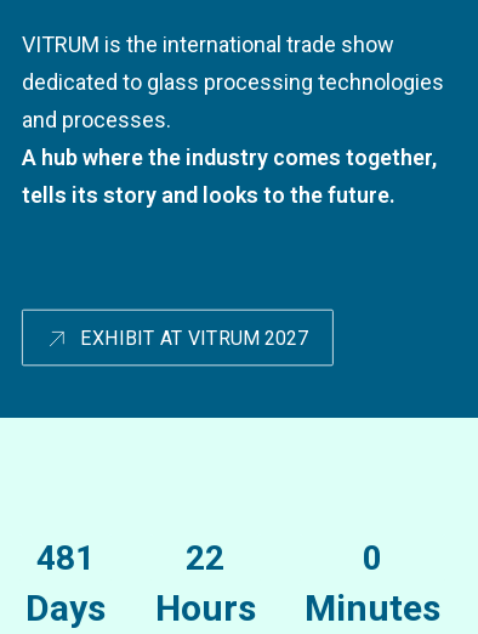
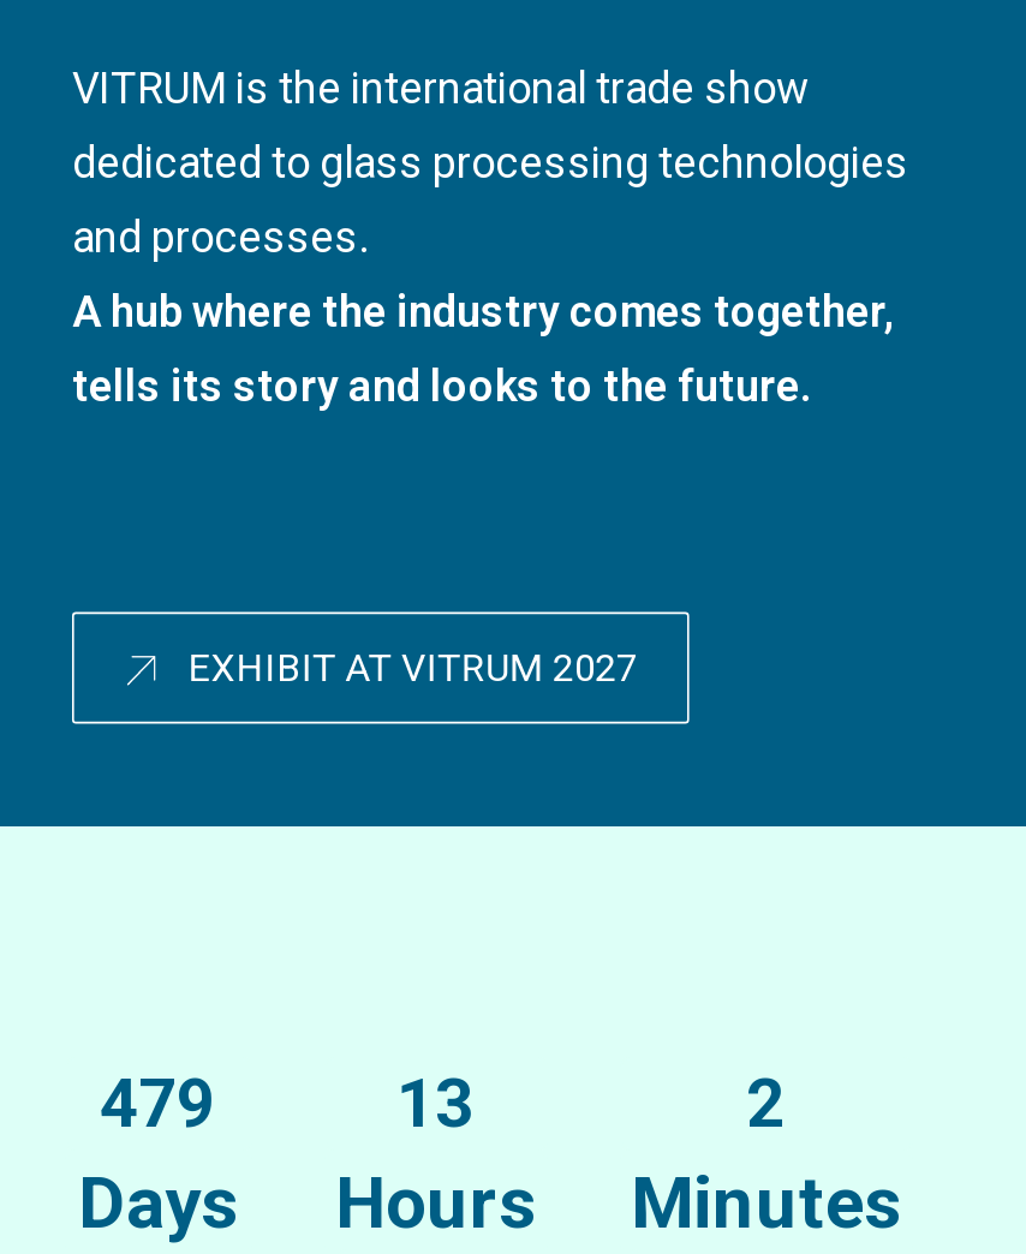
[36,538,94,578] 481 -> [100,1064,215,1143] 479
[186,538,224,578] 22 -> [396,1064,473,1143] 13
[362,538,382,578] 0 -> [746,1064,785,1143] 2

